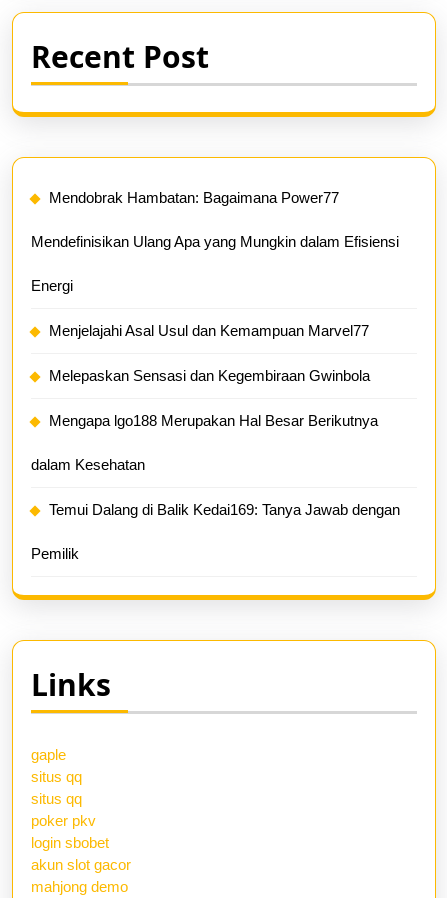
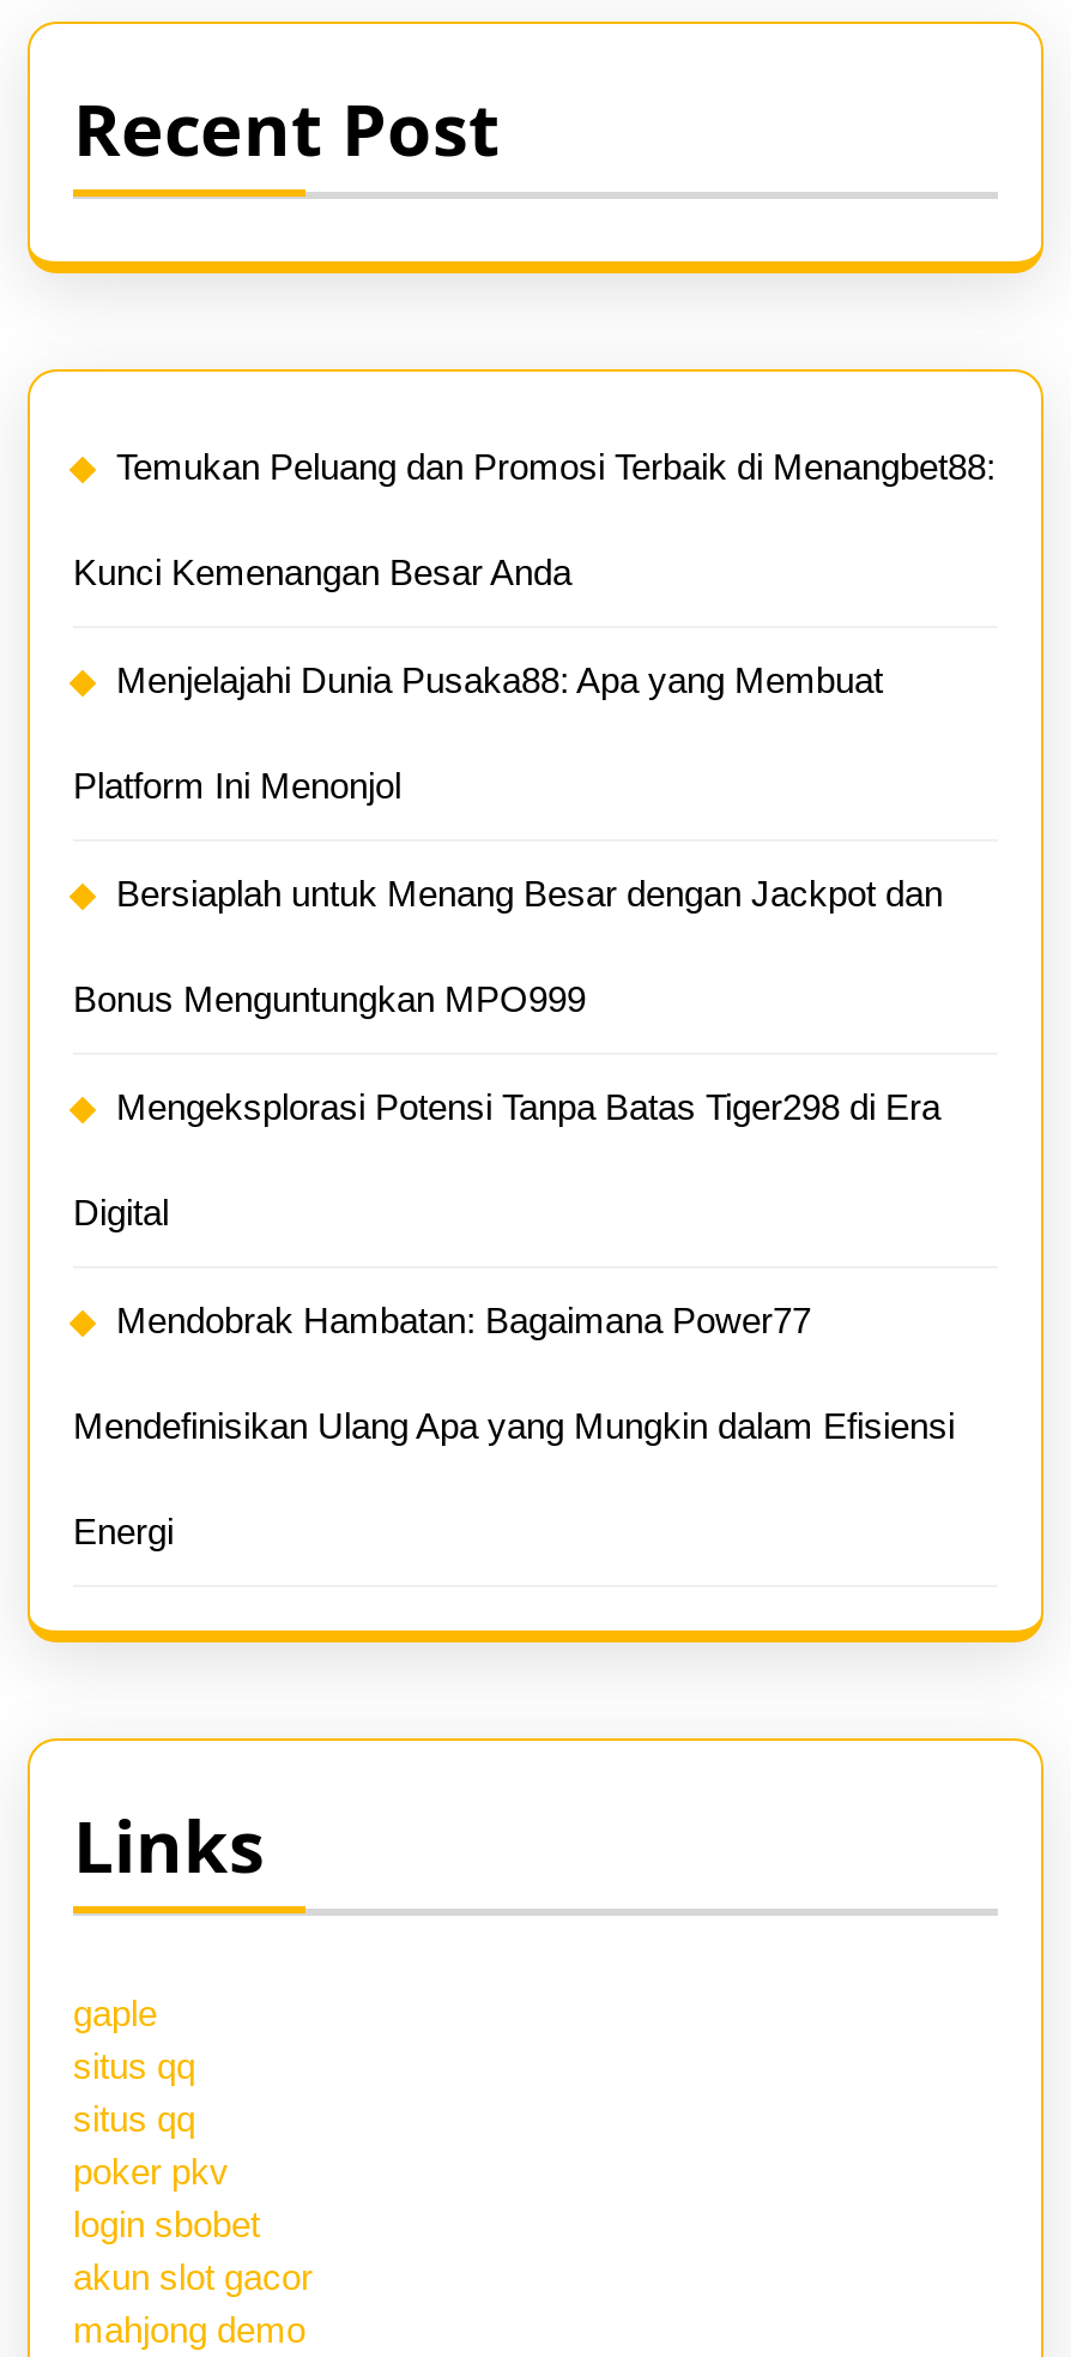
none -> [73,446,996,1232] Temukan Peluang dan Promosi Terbaik di Menangbet88: | Kunci Kemenangan Besar Anda | Menjelajahi Dunia Pusaka88: Apa yang Membuat | Platform Ini Menonjol | Bersiaplah untuk Menang Besar dengan Jackpot dan | Bonus Menguntungkan MPO999 | Mengeksplorasi Potensi Tanpa Batas Tiger298 di Era | Digital
moved [31,189,399,294] -> [73,1299,955,1551]: Mendobrak Hambatan: Bagaimana Power77 | Mendefinisikan Ulang Apa yang Mungkin dalam Efisiensi | Energi
[31,322,400,562] Menjelajahi Asal Usul dan Kemampuan Marvel77 | Melepaskan Sensasi dan Kegembiraan Gwinbola | Mengapa lgo188 Merupakan Hal Besar Berikutnya | dalam Kesehatan | Temui Dalang di Balik Kedai169: Tanya Jawab dengan | Pemilik -> none

